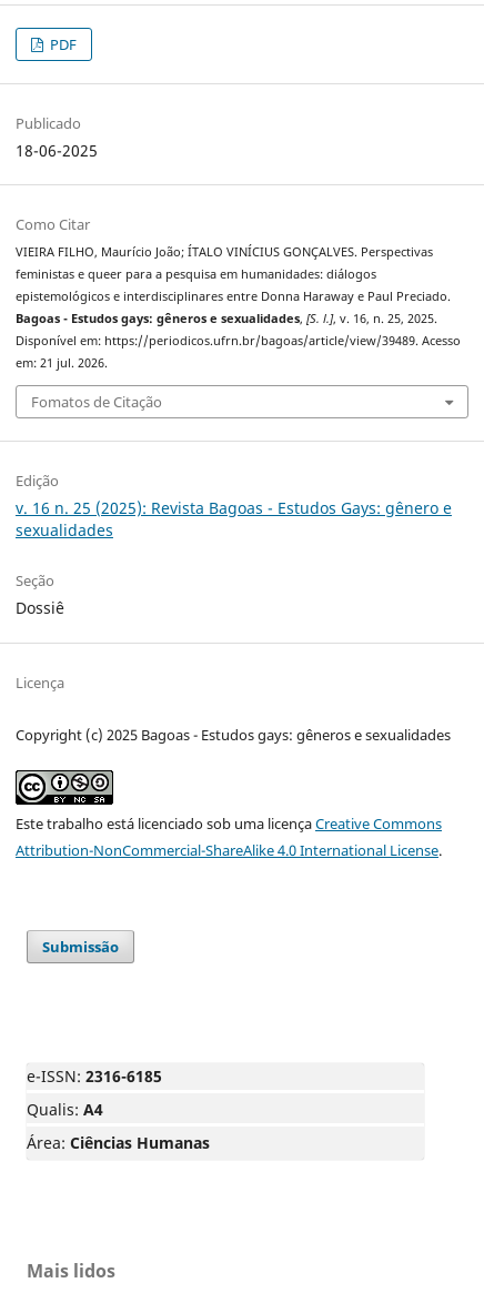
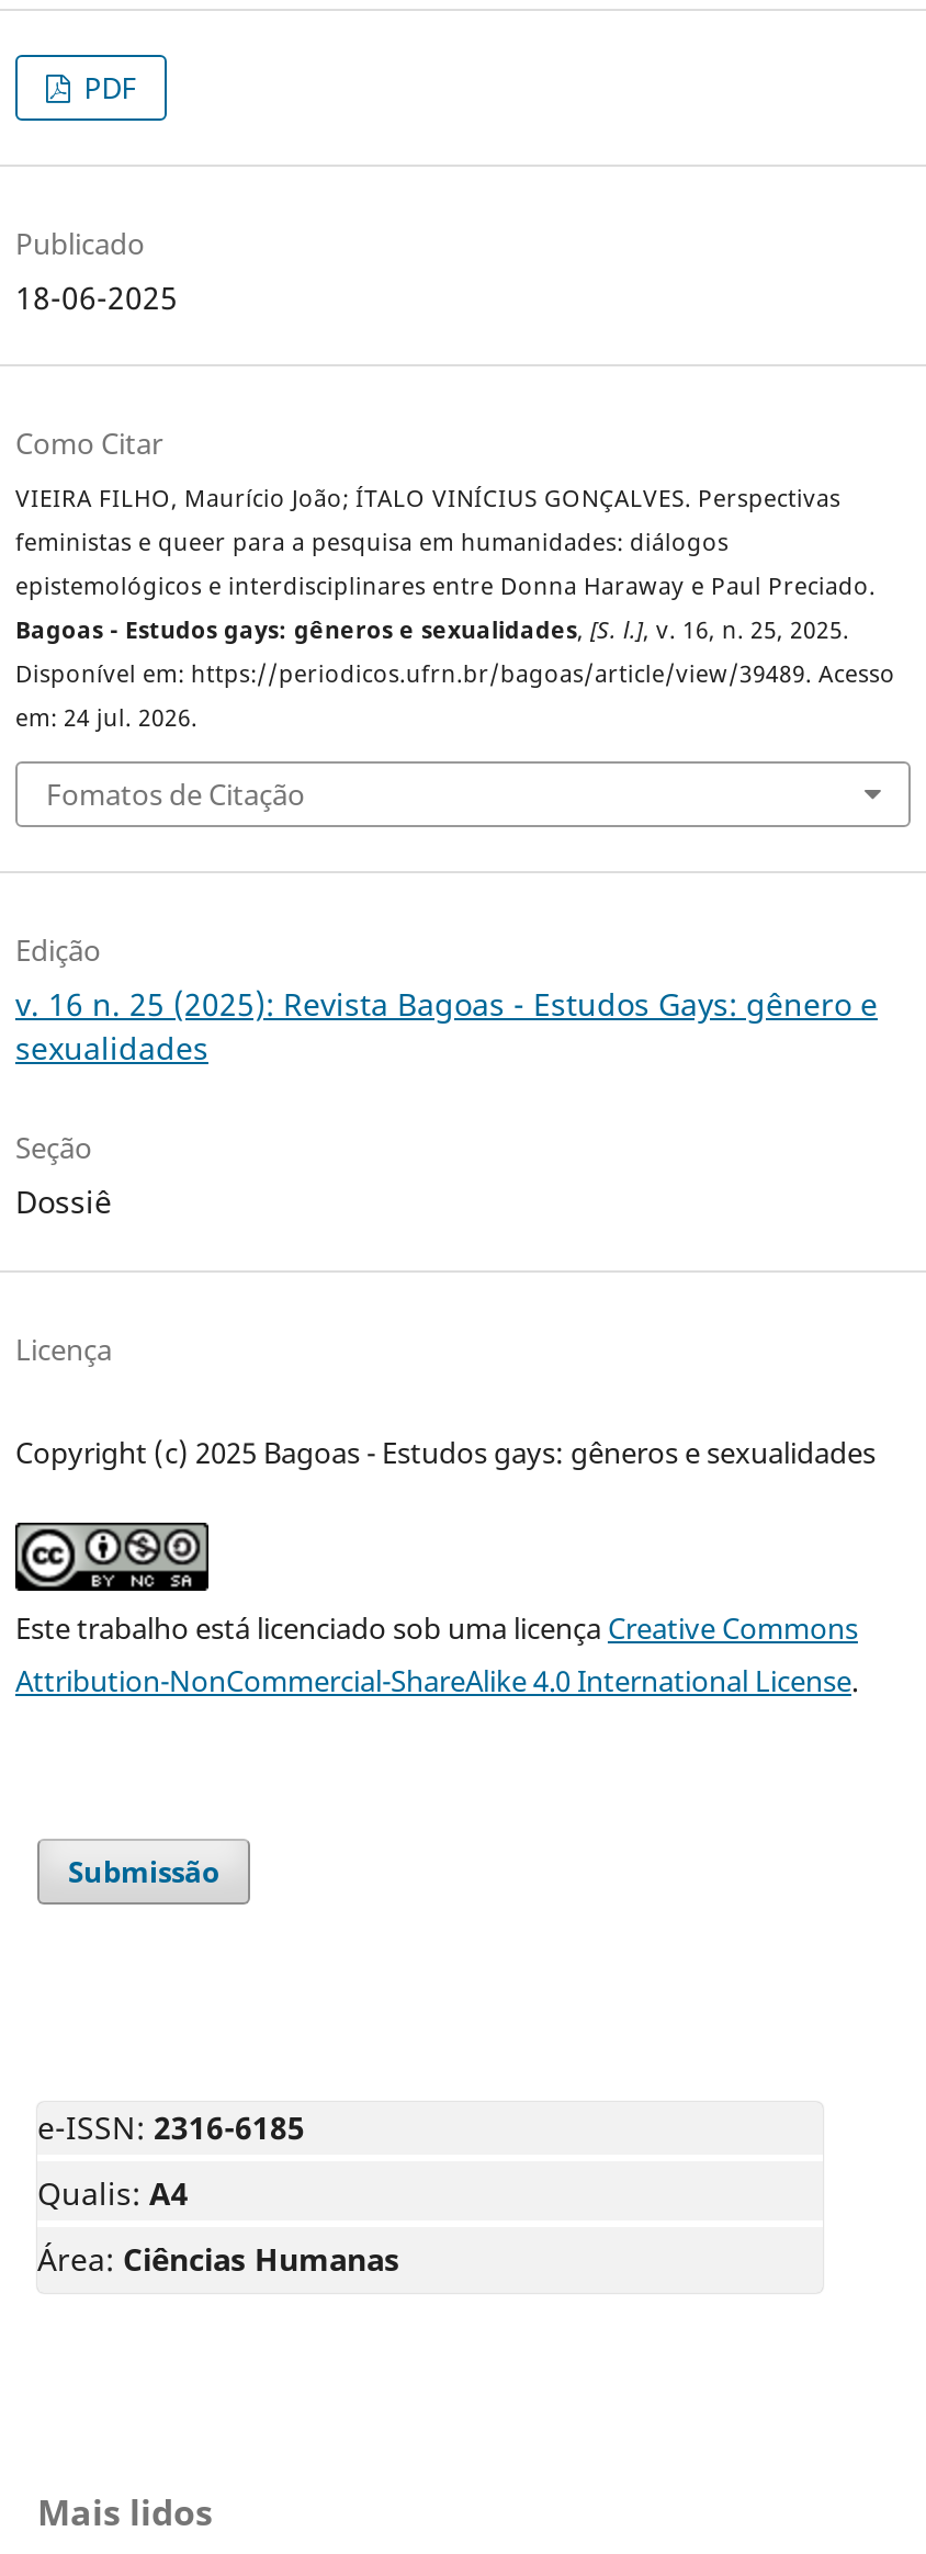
[16,355,108,371] em: 21 jul. 2026. -> [15,702,197,733] em: 24 jul. 2026.

